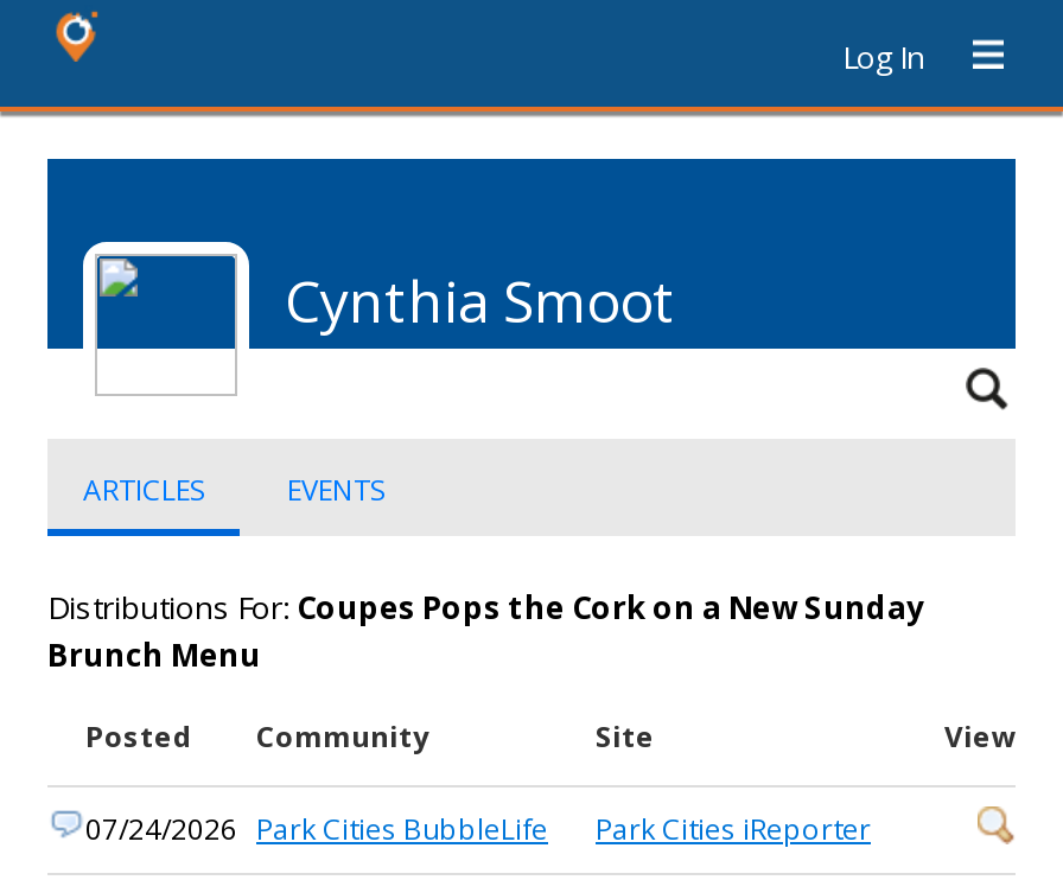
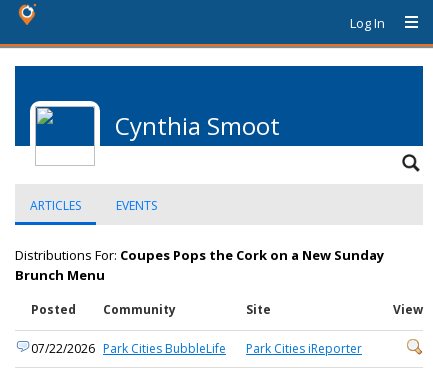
[85,809,548,849] 07/24/2026 Park Cities BubbleLife -> [31,340,226,357] 07/22/2026 Park Cities BubbleLife

